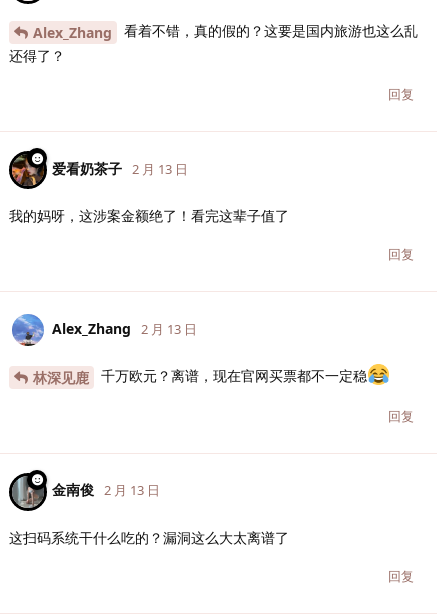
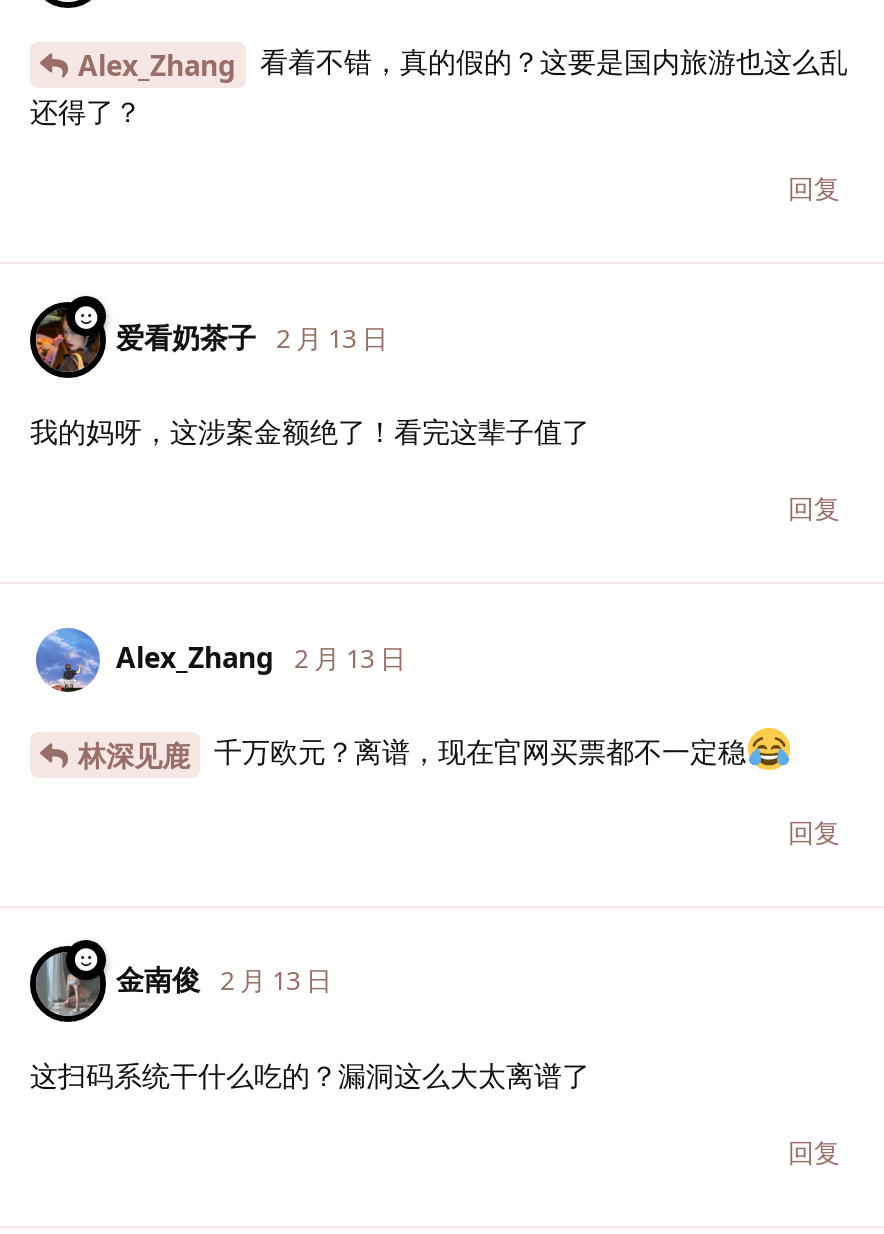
[52,159,188,178] 爱看奶茶子 2 月 13 日 -> [116,317,370,355] 爱看奶茶子 2月13日
[52,319,197,338] Alex_Zhang 2 月 13 日 -> [116,637,388,675] Alex_Zhang 2月13日
[52,480,160,499] 金南俊 2 月 13 日 -> [116,961,314,999] 金南俊 2月13日

